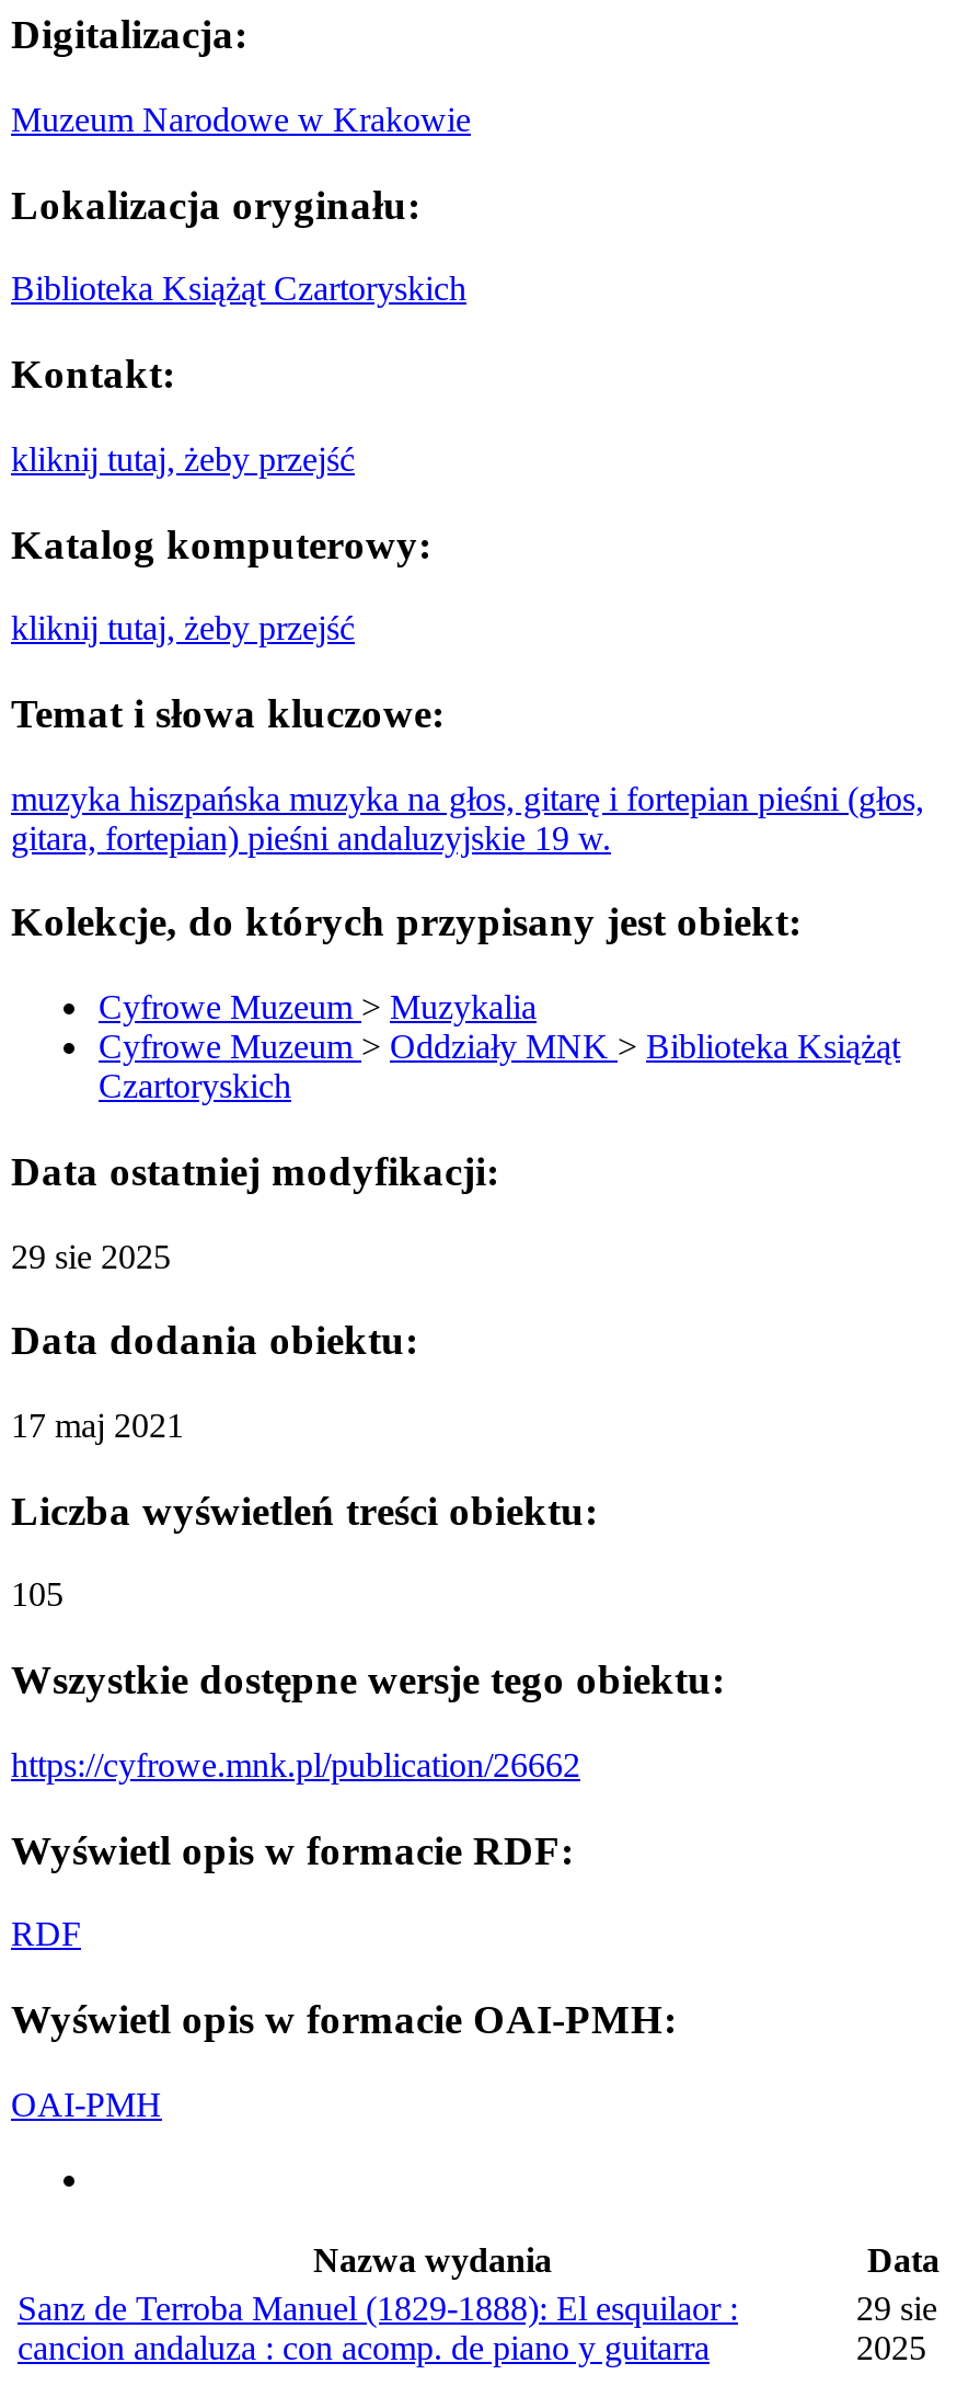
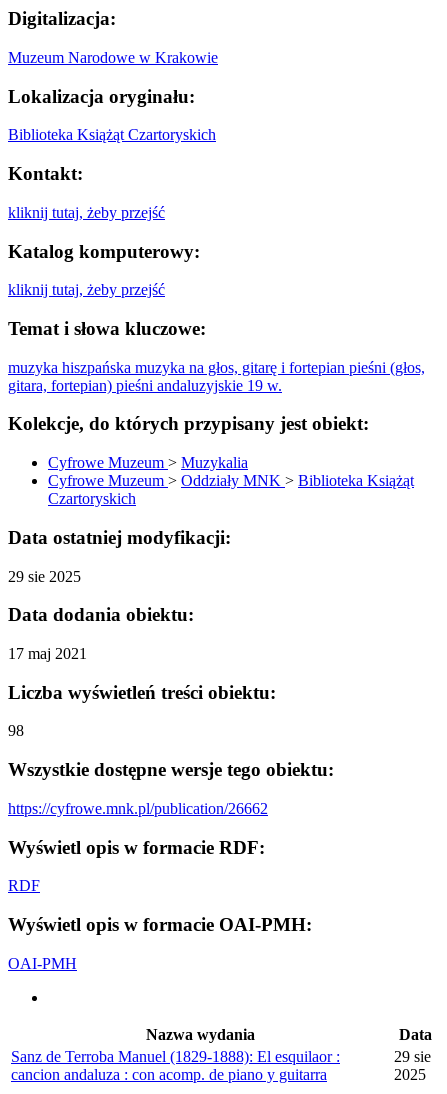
[11,1576,64,1613] 105 -> [8,722,24,739] 98

